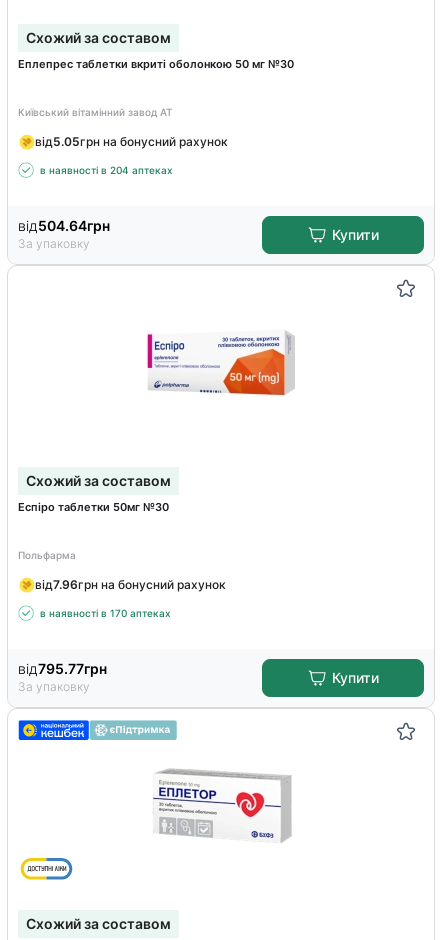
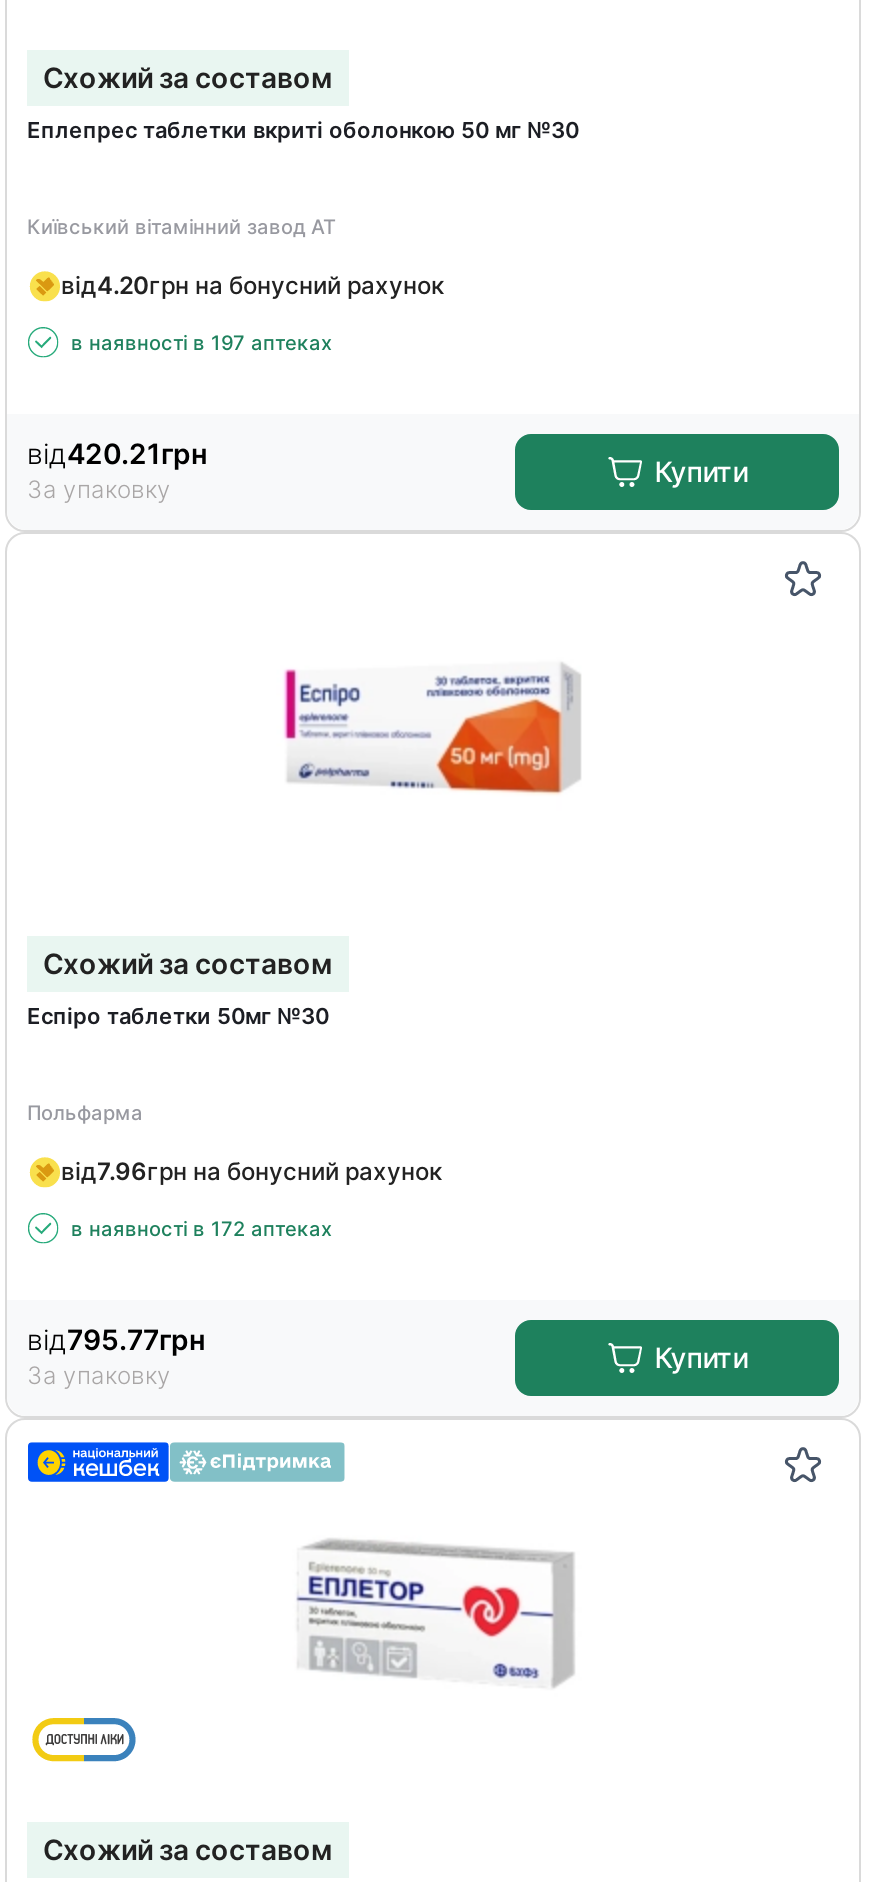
[35,133,228,148] від5.05грн на бонусний рахунок -> [61,269,445,299] від4.20грн на бонусний рахунок
[40,164,173,176] в наявності в 204 аптеках -> [71,330,333,354] в наявності в 197 аптеках
[18,217,110,234] від504.64 грн -> [27,436,207,470] від420.21 грн
[40,607,171,619] в наявності в 170 аптеках -> [71,1216,333,1240] в наявності в 172 аптеках

